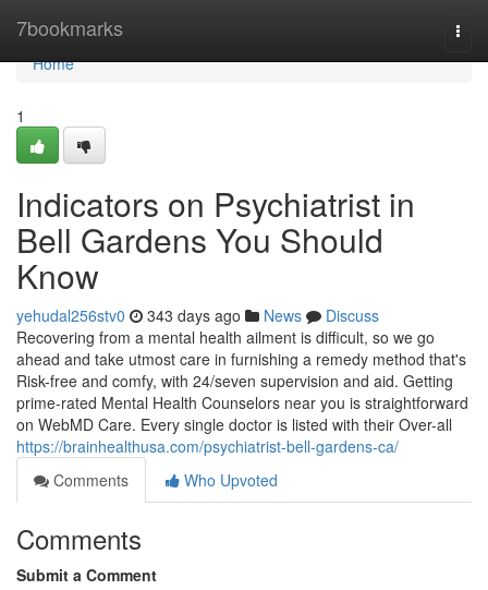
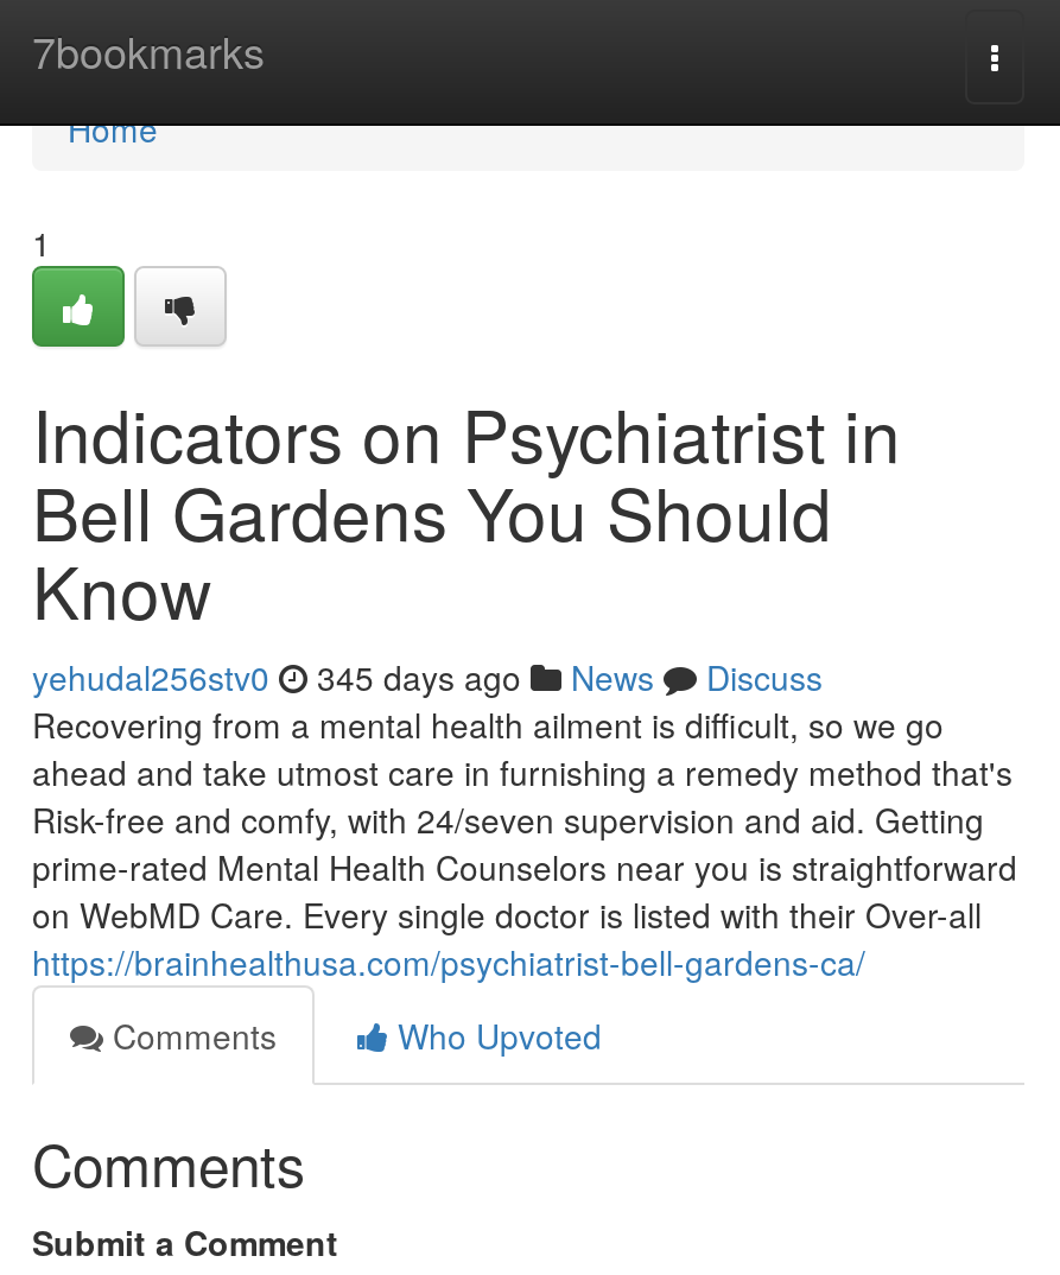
[16,304,379,326] yehudal256stv0 343 days ago News Discuss -> [32,653,823,700] yehudal256stv0 345 days ago News Discuss

